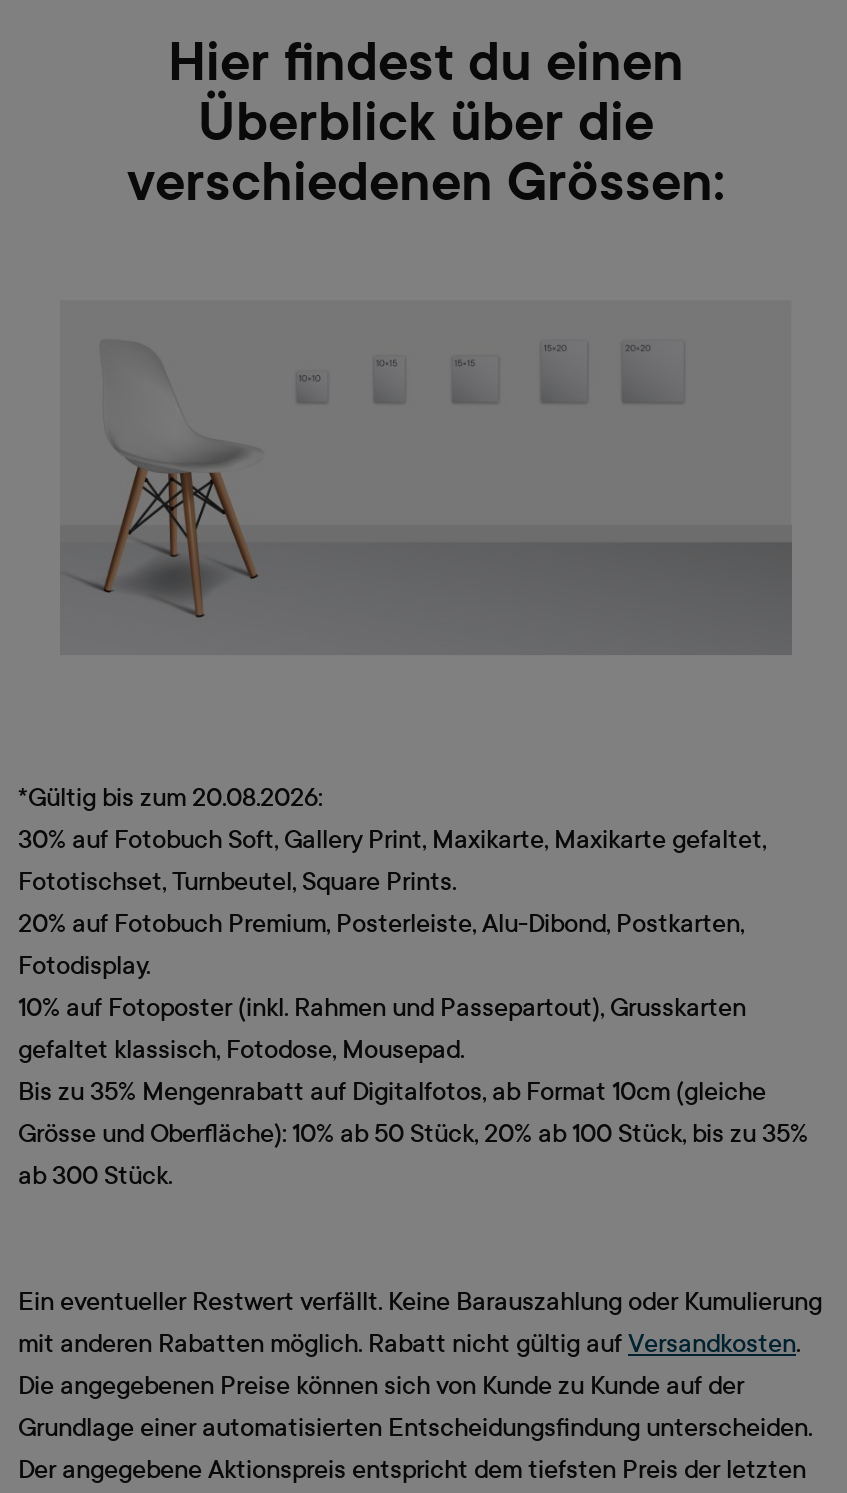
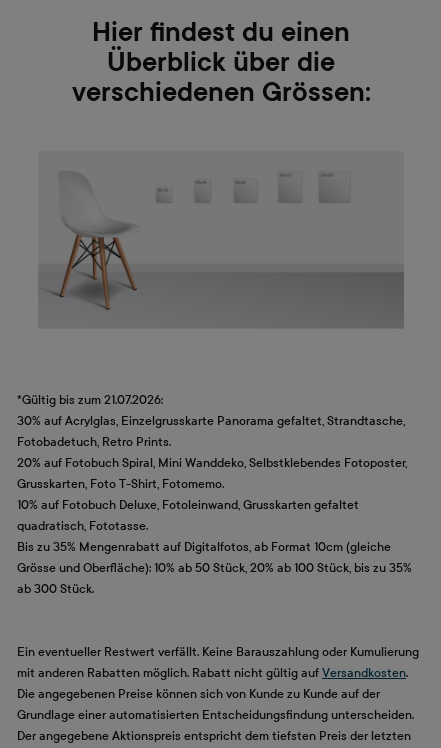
[18,784,322,812] *Gültig bis zum 20.08.2026: -> [17,393,163,407] *Gültig bis zum 21.07.2026:
[18,826,766,854] 30% auf Fotobuch Soft, Gallery Print, Maxikarte, Maxikarte gefaltet, -> [17,414,405,428] 30% auf Acrylglas, Einzelgrusskarte Panorama gefaltet, Strandtasche,
[18,868,456,896] Fototischset, Turnbeutel, Square Prints. -> [17,435,171,449] Fotobadetuch, Retro Prints.
[18,910,744,938] 20% auf Fotobuch Premium, Posterleiste, Alu-Dibond, Postkarten, -> [17,456,407,470] 20% auf Fotobuch Spiral, Mini Wanddeko, Selbstklebendes Fotoposter,
[18,952,150,980] Fotodisplay. -> [17,477,224,491] Grusskarten, Foto T-Shirt, Fotomemo.
[18,994,746,1022] 10% auf Fotoposter (inkl. Rahmen und Passepartout), Grusskarten -> [17,498,359,512] 10% auf Fotobuch Deluxe, Fotoleinwand, Grusskarten gefaltet
[18,1036,464,1064] gefaltet klassisch, Fotodose, Mousepad. -> [17,519,148,533] quadratisch, Fototasse.

